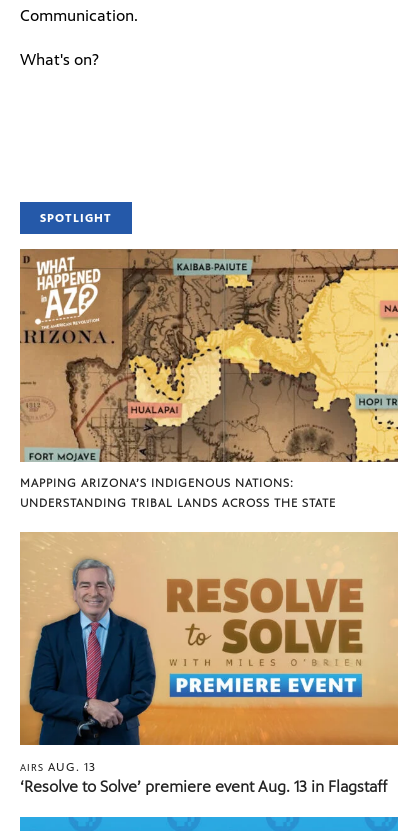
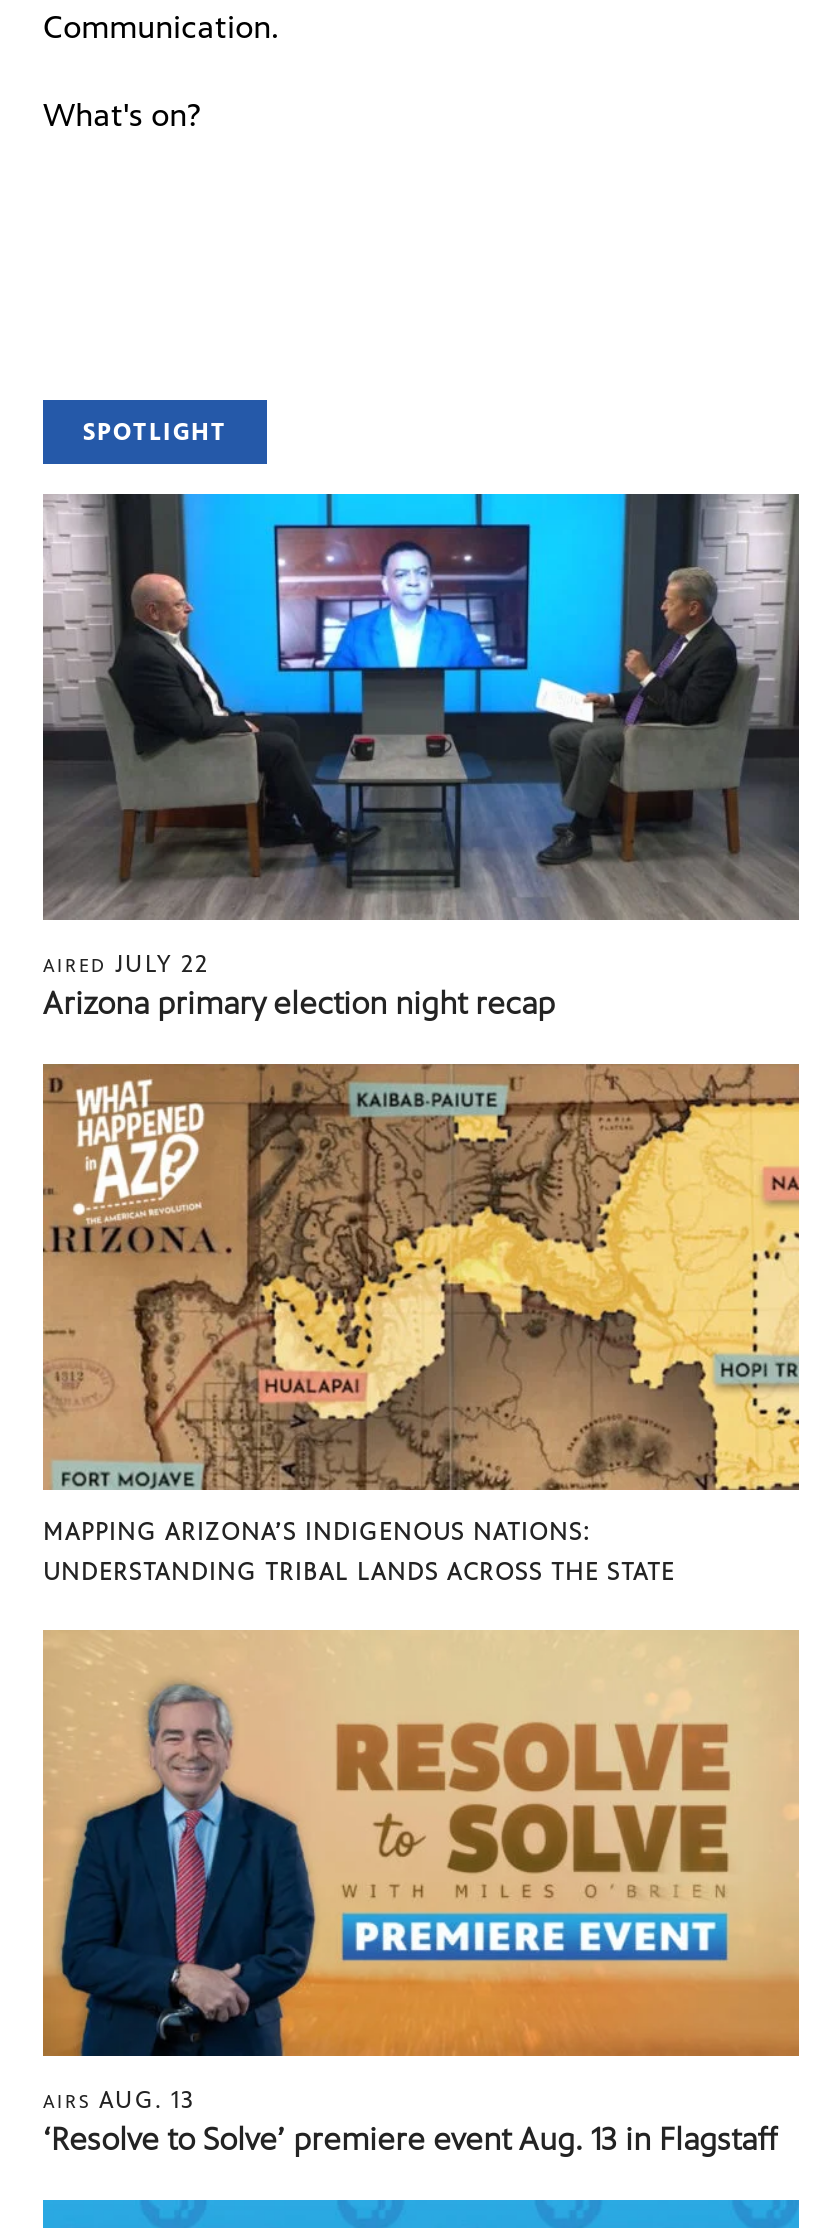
none -> [41,492,801,1021] [image] | AIRED JULY 22 | Arizona primary election night recap

